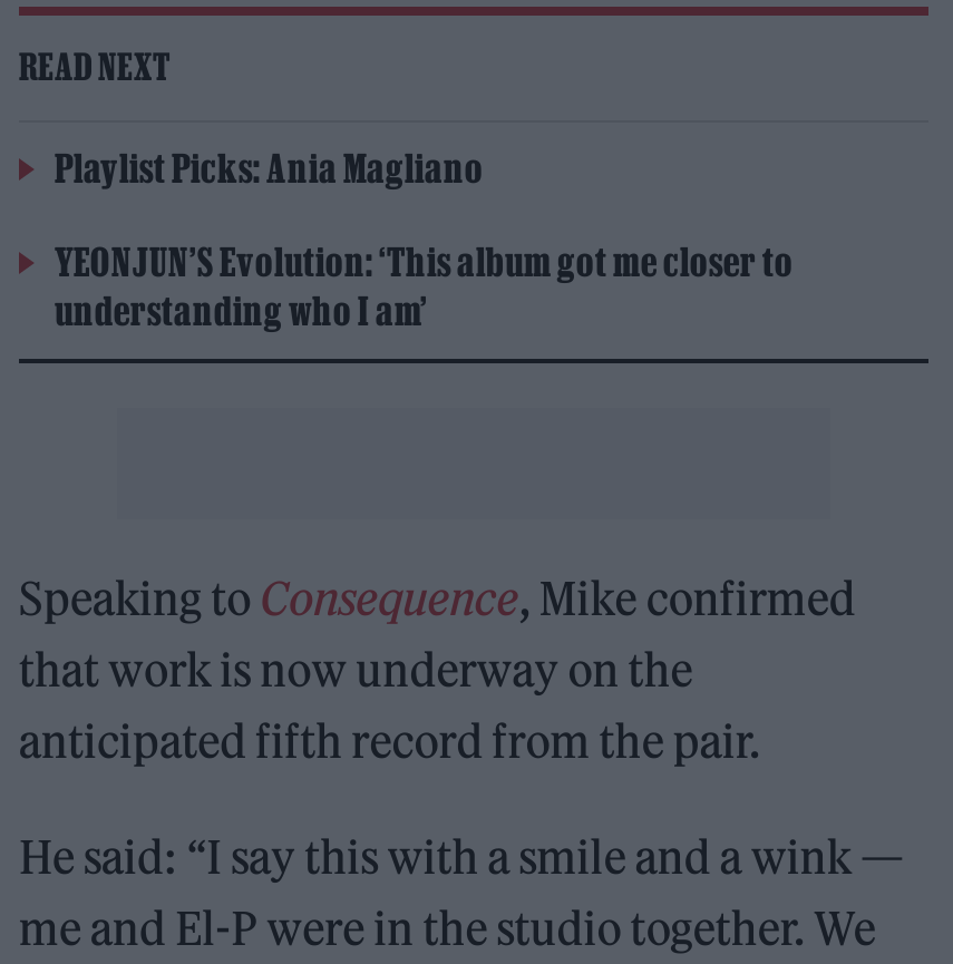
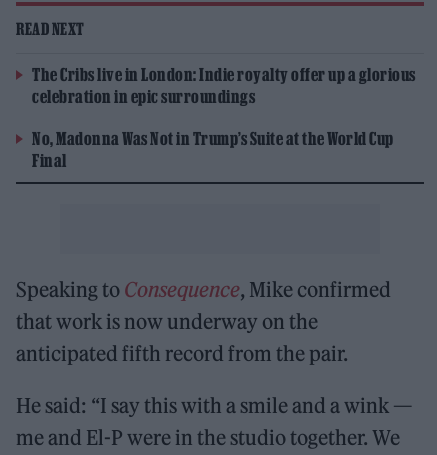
[55,146,484,188] Playlist Picks: Ania Magliano -> [32,65,415,106] The Cribs live in London: Indie royalty offer up a glorious | celebration in epic surroundings
[55,239,794,331] YEONJUN’S Evolution: ‘This album got me closer to | understanding who I am’ -> [32,129,393,170] No, Madonna Was Not in Trump’s Suite at the World Cup | Final

